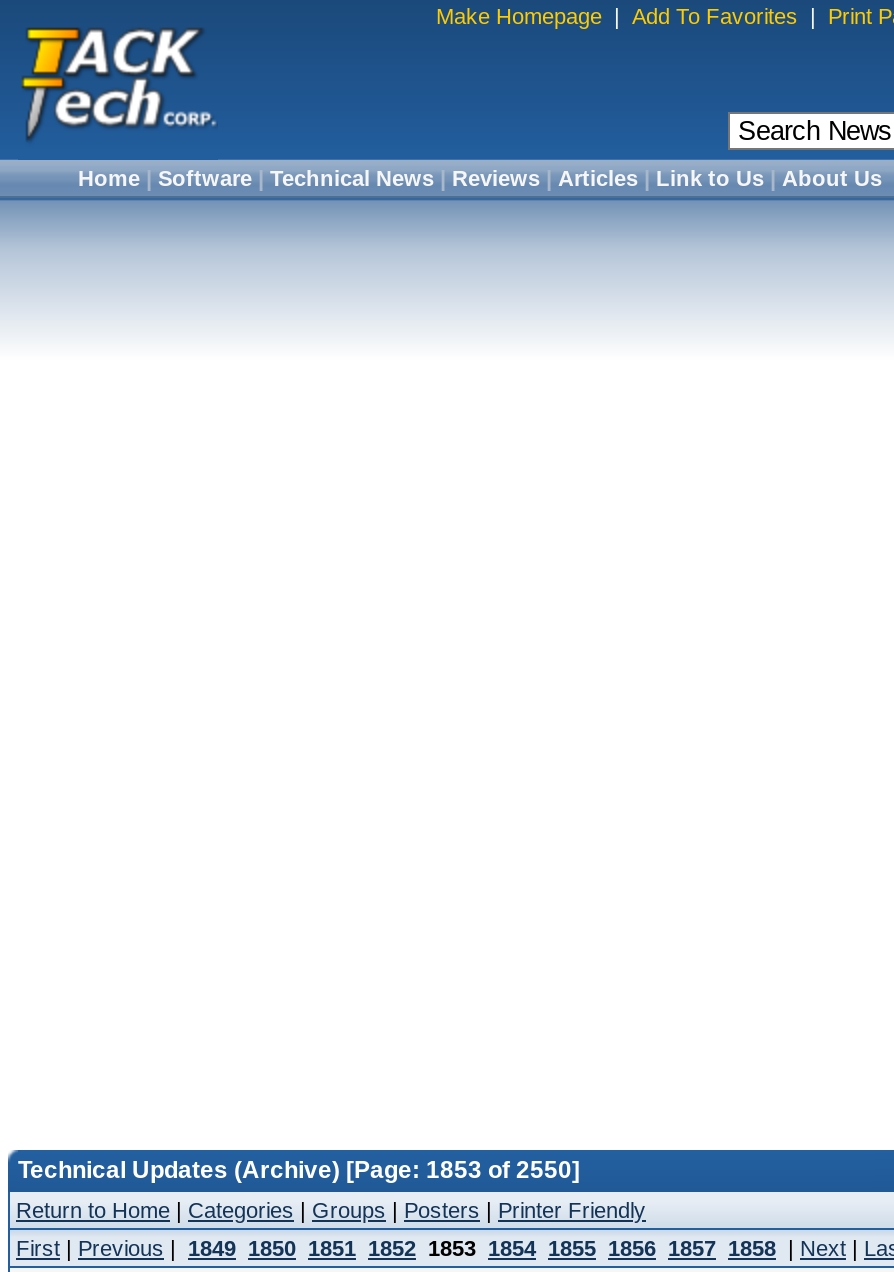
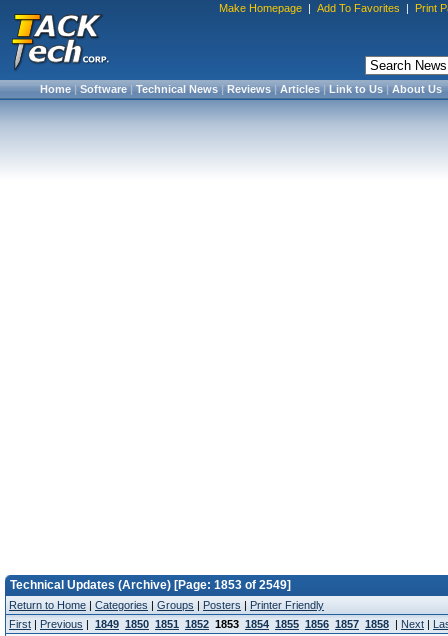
[18,1156,580,1184] Technical Updates (Archive) [Page: 1853 of 2550] -> [10,578,291,592] Technical Updates (Archive) [Page: 1853 of 2549]

